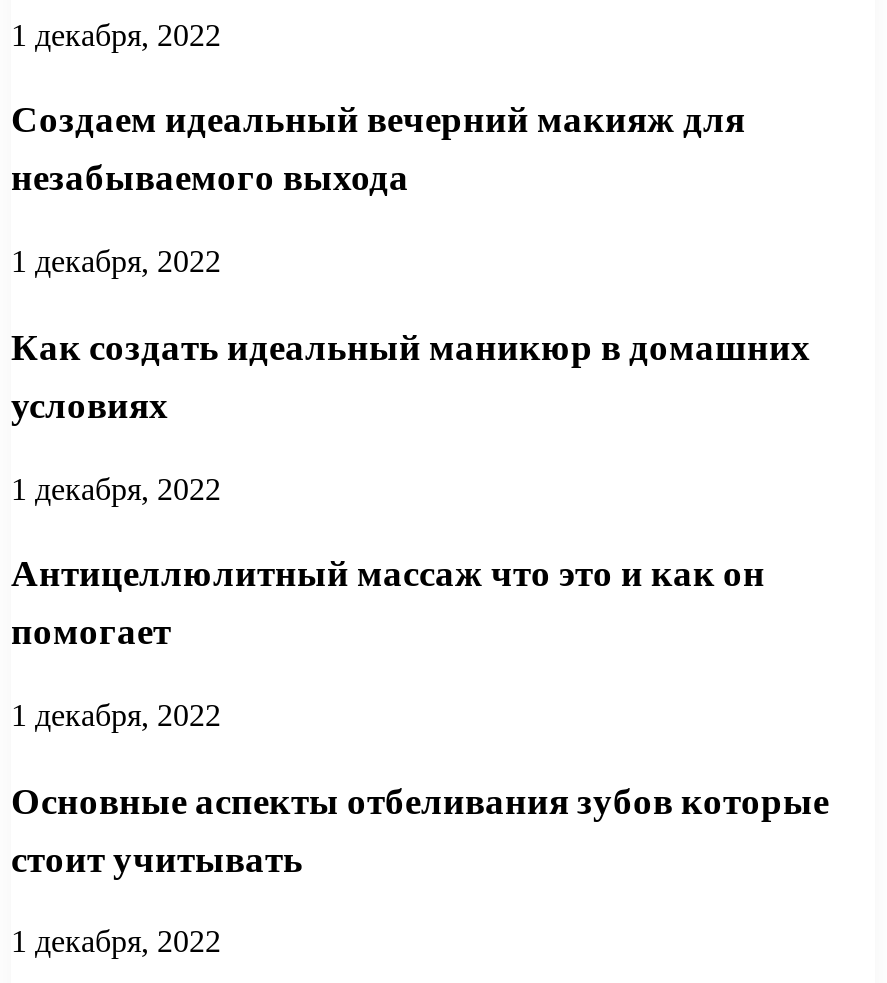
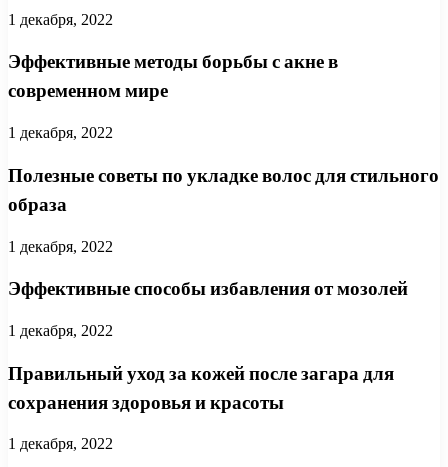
[11,93,745,205] Создаем идеальный вечерний макияж для | незабываемого выхода -> [8,48,338,104] Эффективные методы борьбы с акне в | современном мире
[11,320,811,432] Как создать идеальный маникюр в домашних | условиях -> [8,162,439,218] Полезные советы по укладке волос для стильного | образа
[11,546,765,658] Антицеллюлитный массаж что это и как он | помогает -> [8,275,408,302] Эффективные способы избавления от мозолей
[11,773,829,885] Основные аспекты отбеливания зубов которые | стоит учитывать -> [8,360,394,416] Правильный уход за кожей после загара для | сохранения здоровья и красоты

